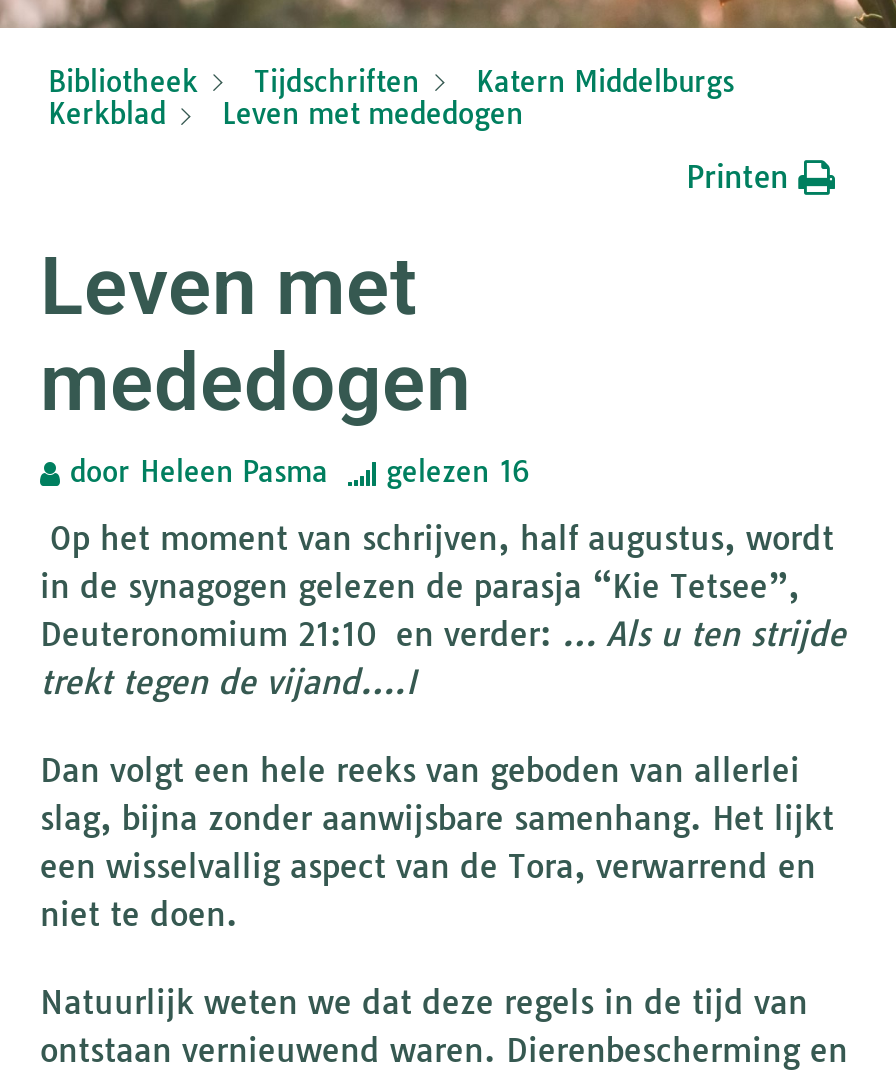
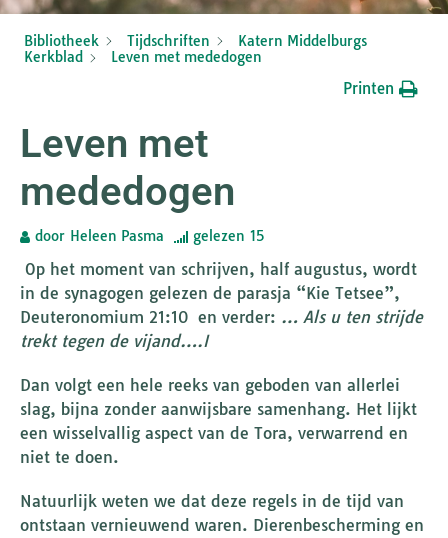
[70,455,530,491] door Heleen Pasma gelezen 16 -> [35,227,264,245] door Heleen Pasma gelezen 15

